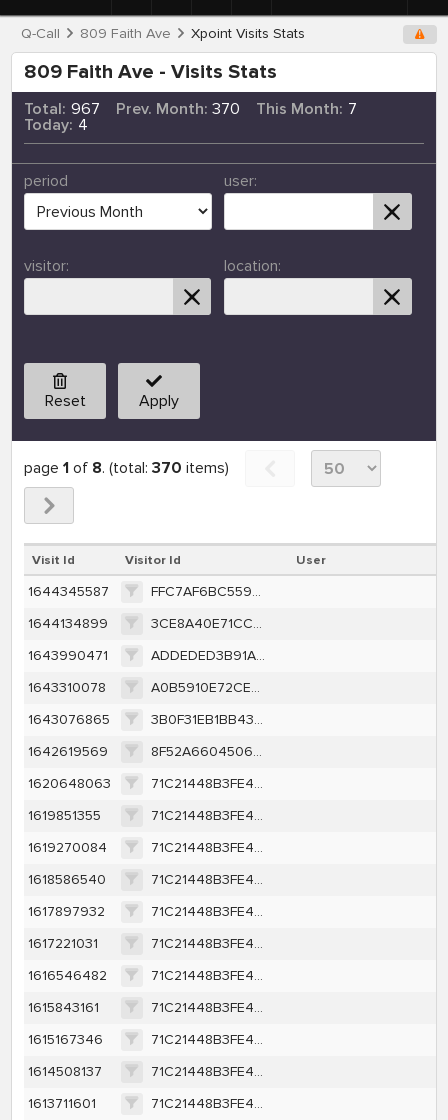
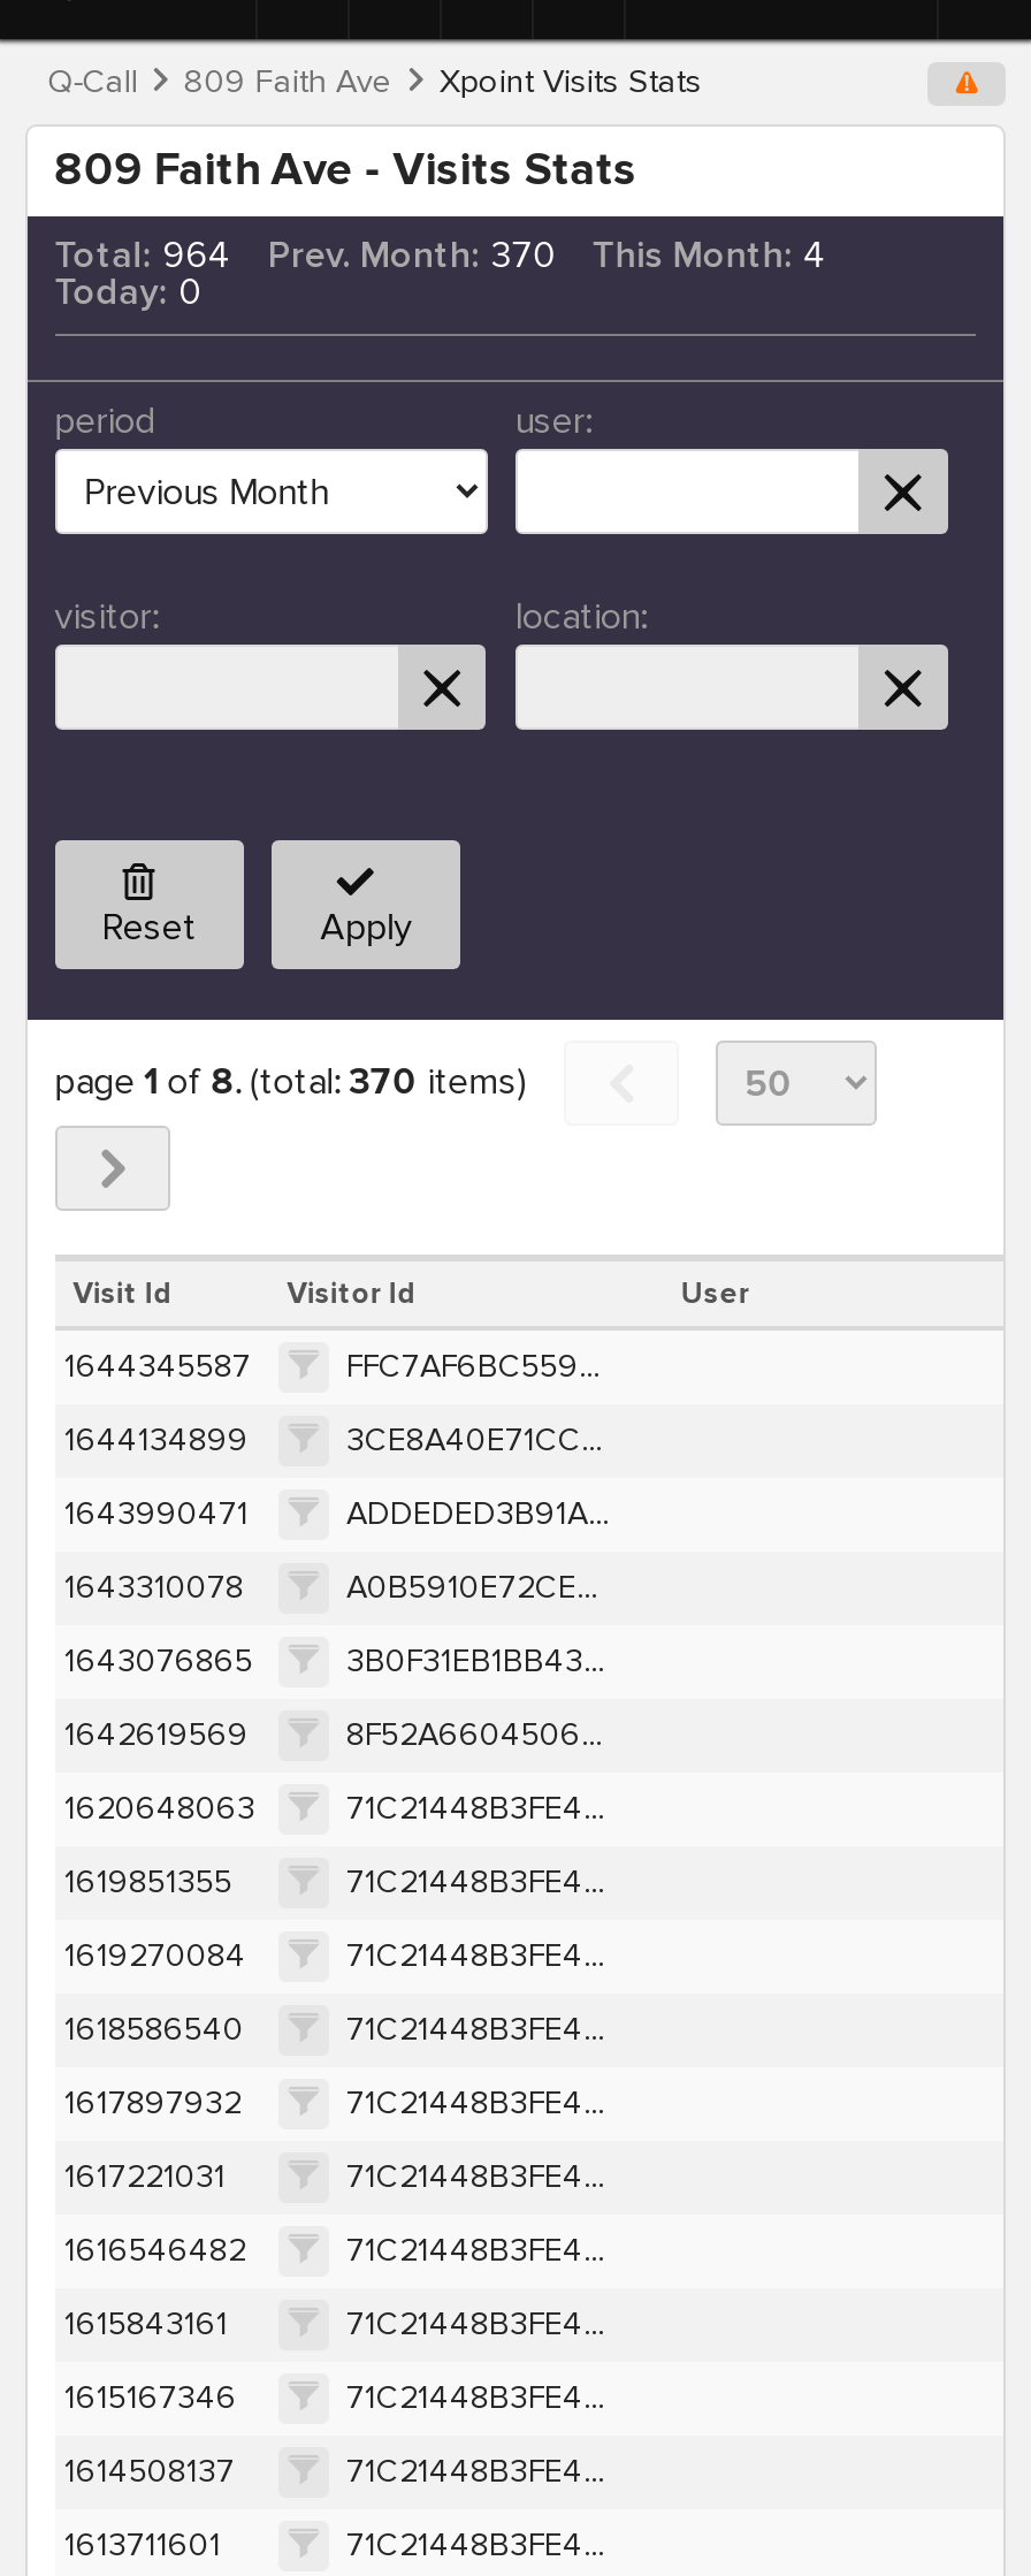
[24,99,99,119] Total: 967 -> [55,233,231,279] Total: 964
[256,99,357,119] This Month: 7 -> [592,233,826,279] This Month: 4
[24,115,87,135] Today: 4 -> [55,270,201,316] Today: 0

